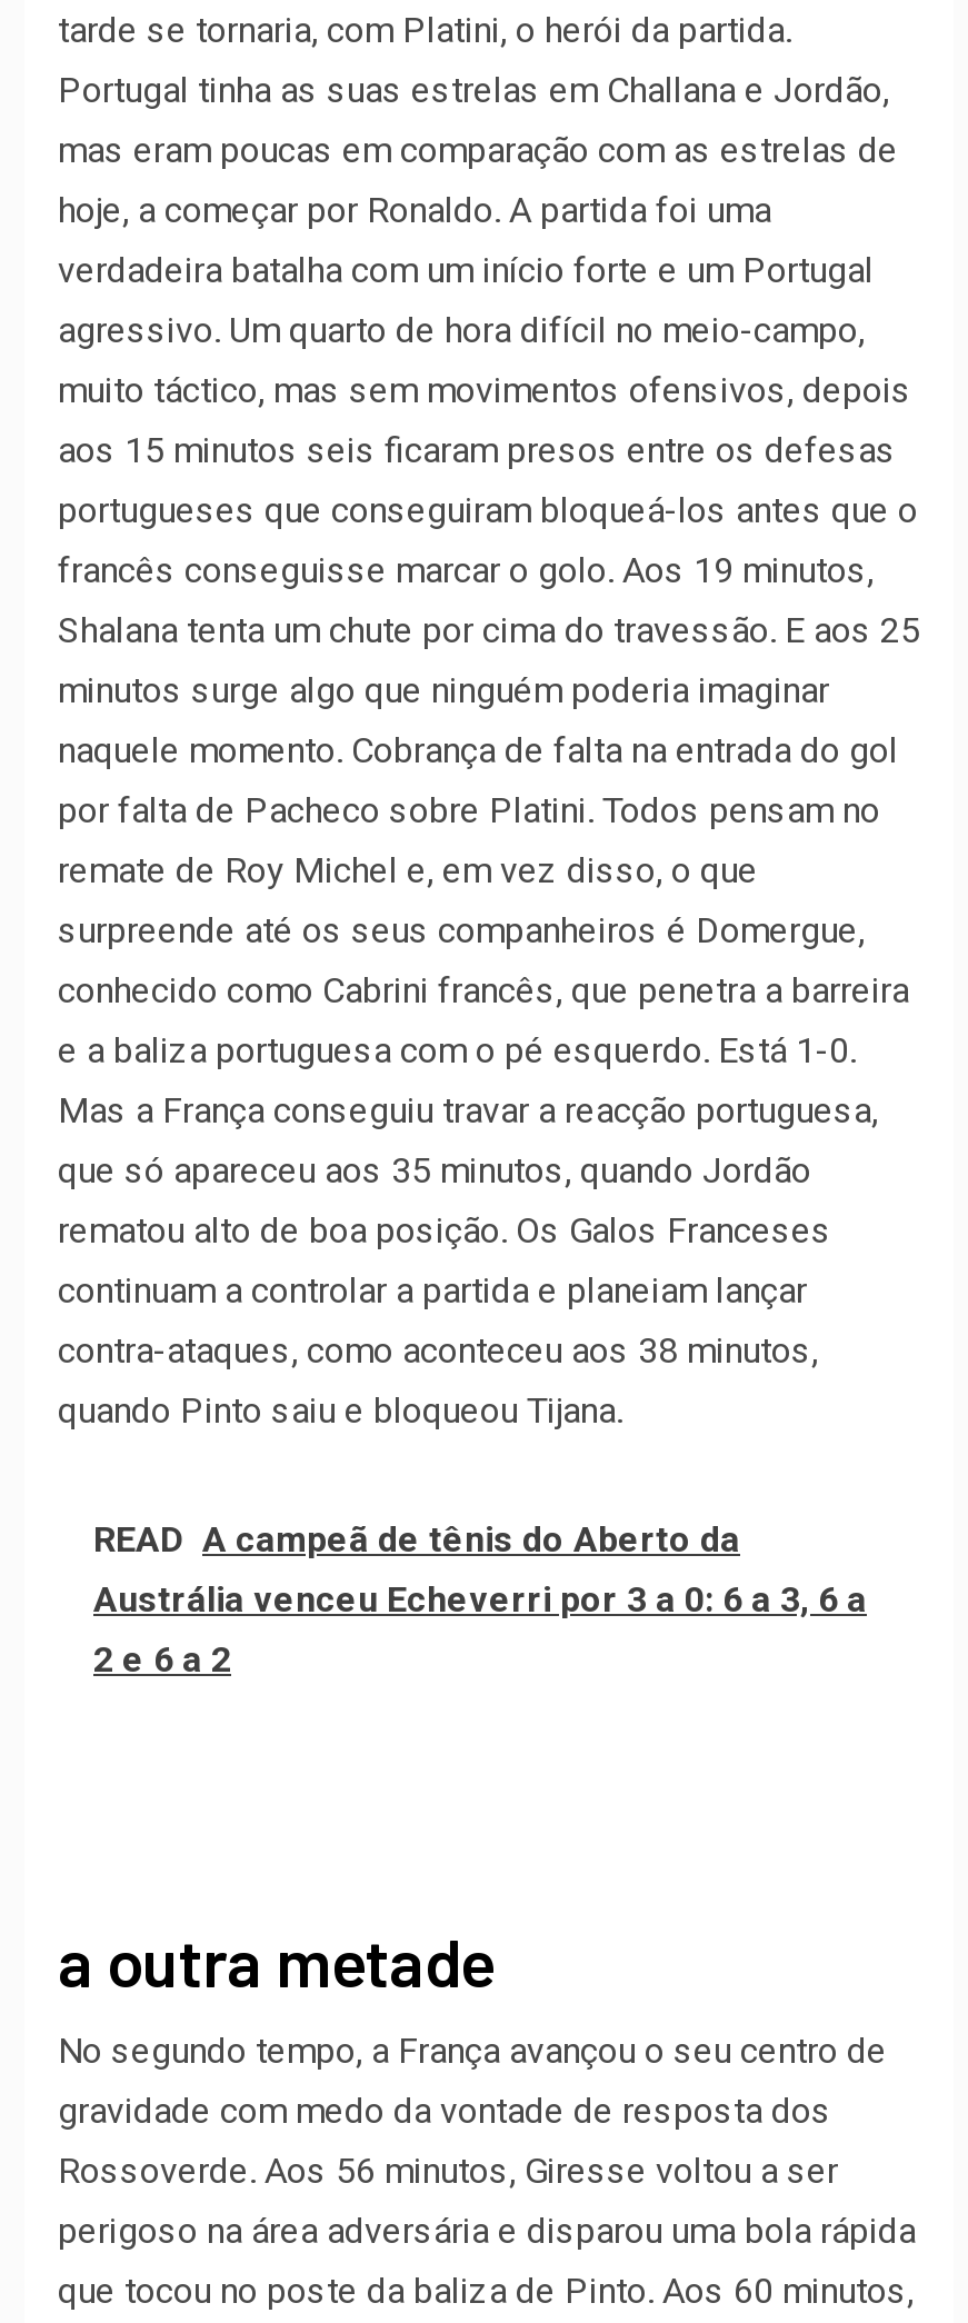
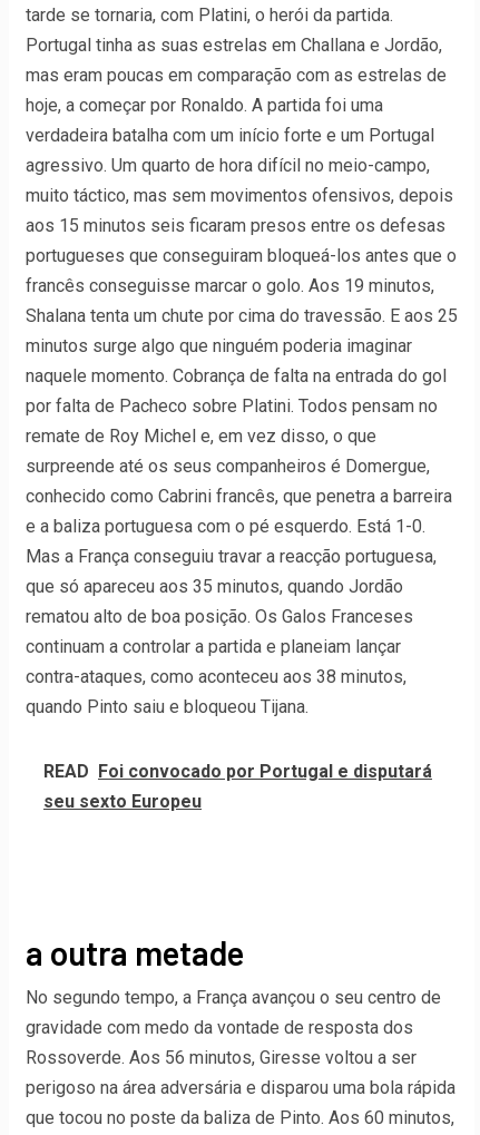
[93,1519,867,1681] READ A campeã de tênis do Aberto da | Austrália venceu Echeverri por 3 a 0: 6 a 3, 6 a | 2 e 6 a 2 -> [43,761,432,812] READ Foi convocado por Portugal e disputará | seu sexto Europeu

